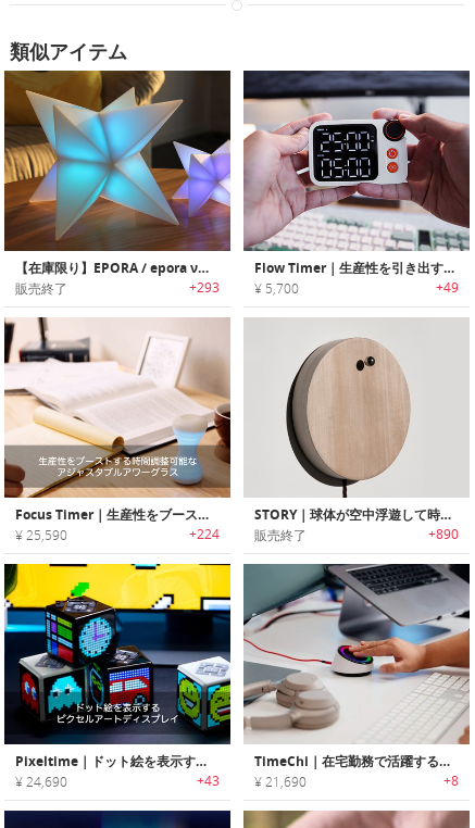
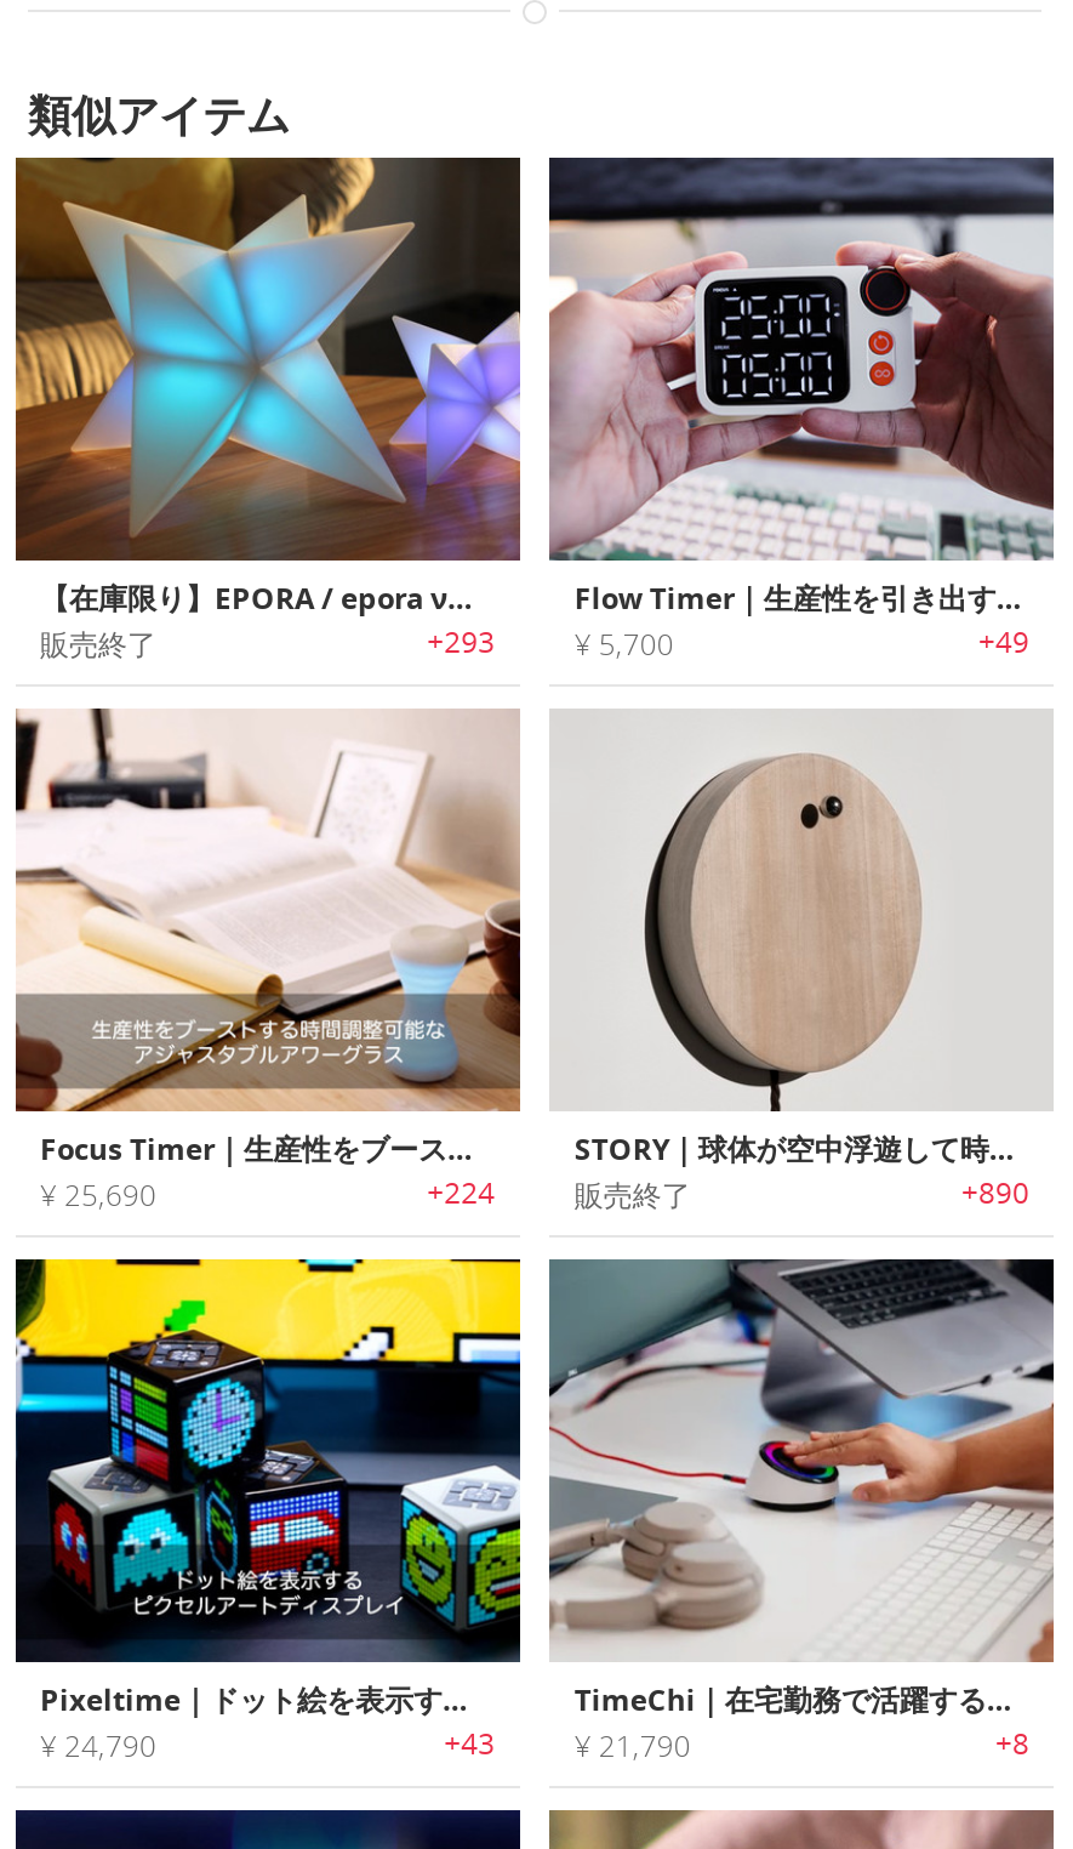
[15,526,67,543] ¥ 25,590 -> [40,1175,156,1213] ¥ 25,690
[15,773,67,790] ¥ 24,690 -> [40,1725,156,1764] ¥ 24,790
[255,773,307,790] ¥ 21,690 -> [574,1725,691,1764] ¥ 21,790

